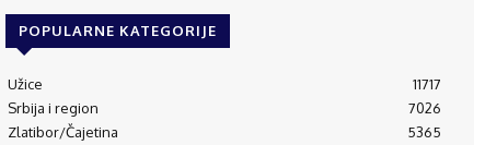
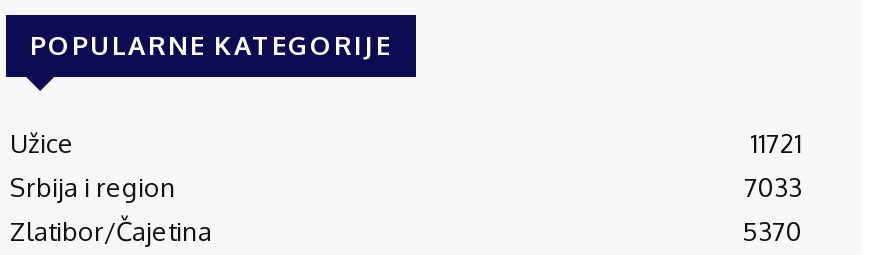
[413,75,441,92] 11717 -> [750,126,802,158] 11721
[408,99,441,116] 7026 -> [744,170,802,202] 7033
[407,123,441,140] 5365 -> [742,214,802,246] 5370

